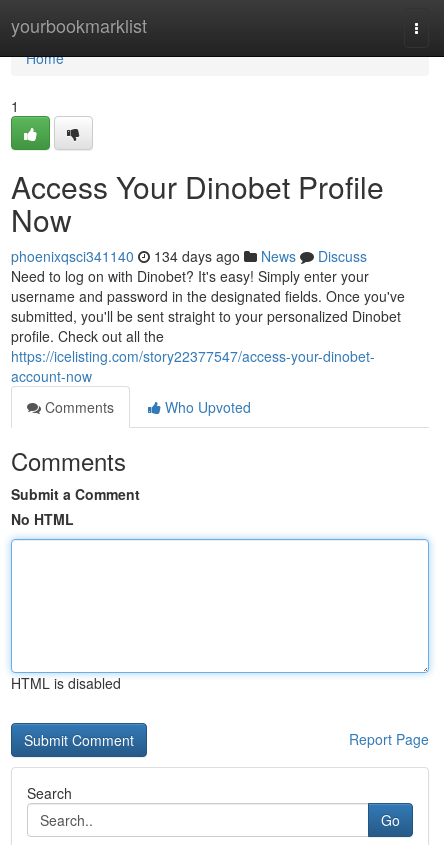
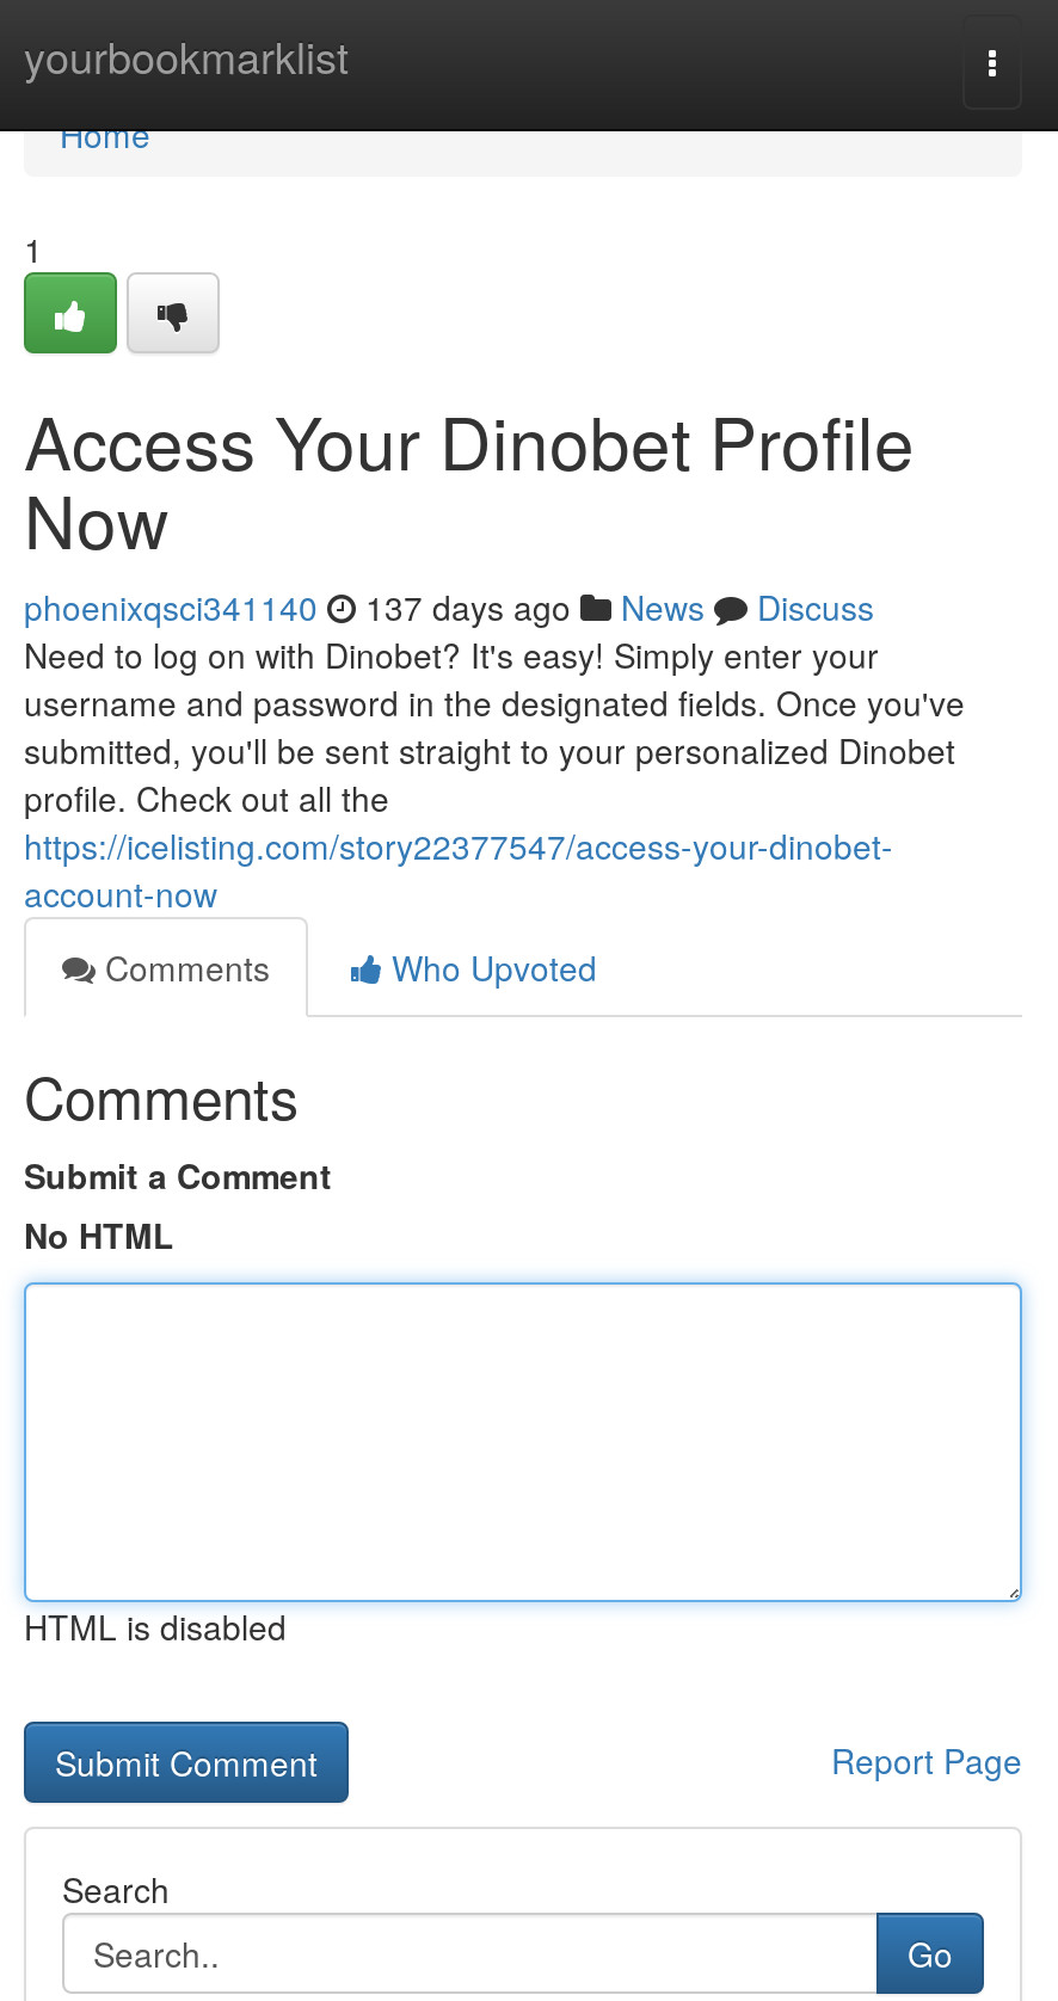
[11,246,367,266] phoenixqsci341140 134 days ago News Discuss -> [24,583,874,630] phoenixqsci341140 137 days ago News Discuss

